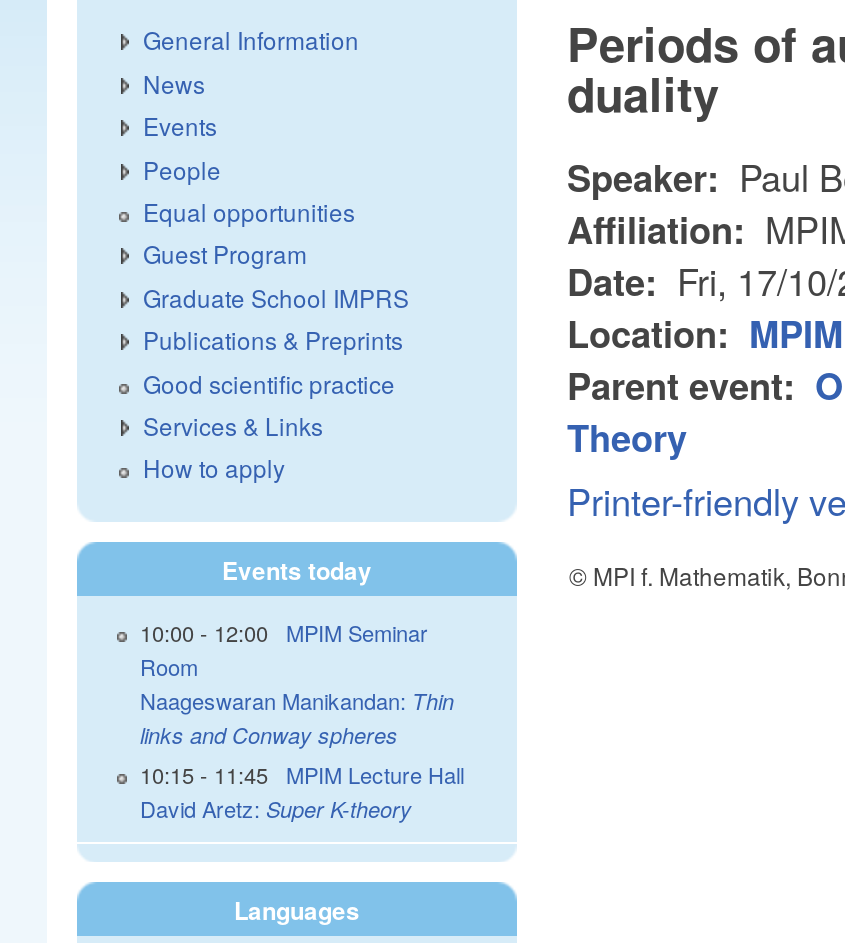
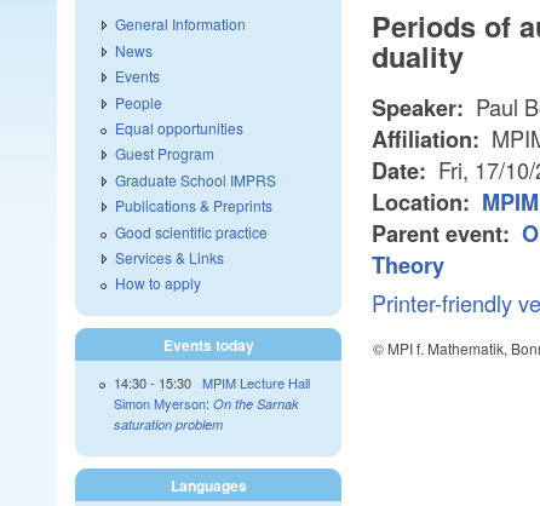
[140,617,464,824] 10:00 - 12:00 MPIM Seminar | Room | Naageswaran Manikandan: Thin | links and Conway spheres | 10:15 - 11:45 MPIM Lecture Hall | David Aretz: Super K-theory -> [113,373,309,434] 14:30 - 15:30 MPIM Lecture Hall | Simon Myerson: On the Sarnak | saturation problem

